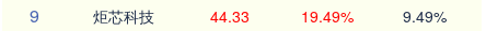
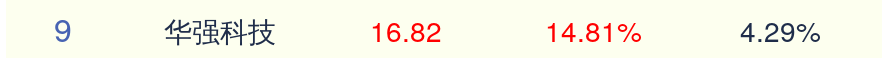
[93,5,154,27] 炬芯科技 -> [164,10,276,50] 华强科技
[210,5,249,27] 44.33 -> [370,10,442,50] 16.82
[300,5,353,27] 19.49% -> [545,10,641,50] 14.81%
[402,5,446,27] 9.49% -> [740,10,820,50] 4.29%

